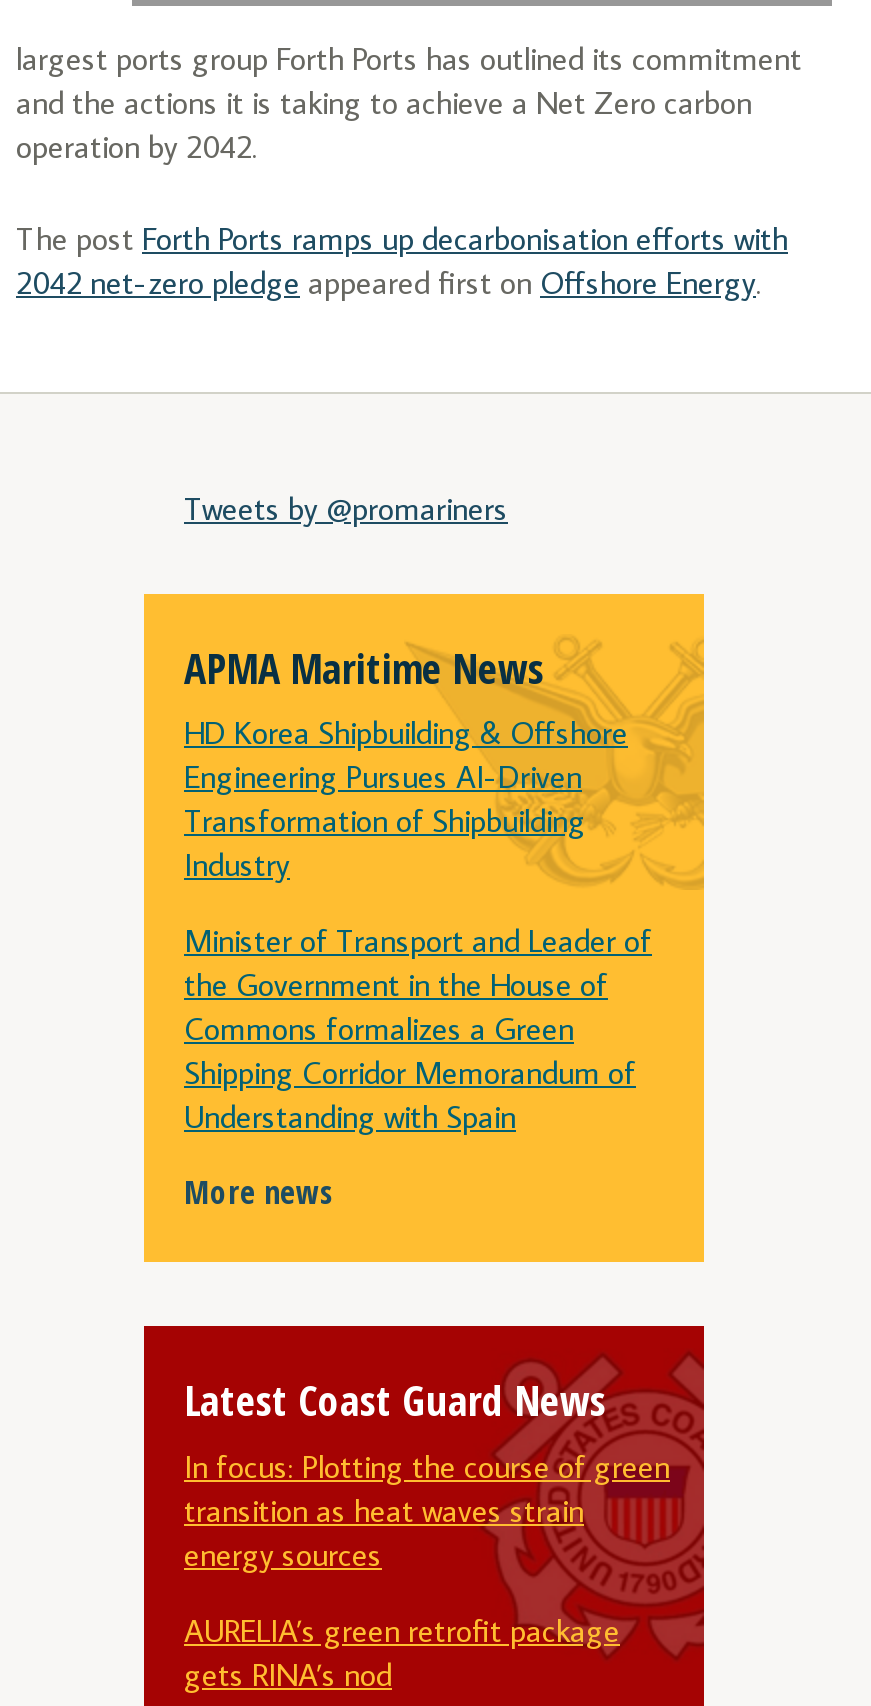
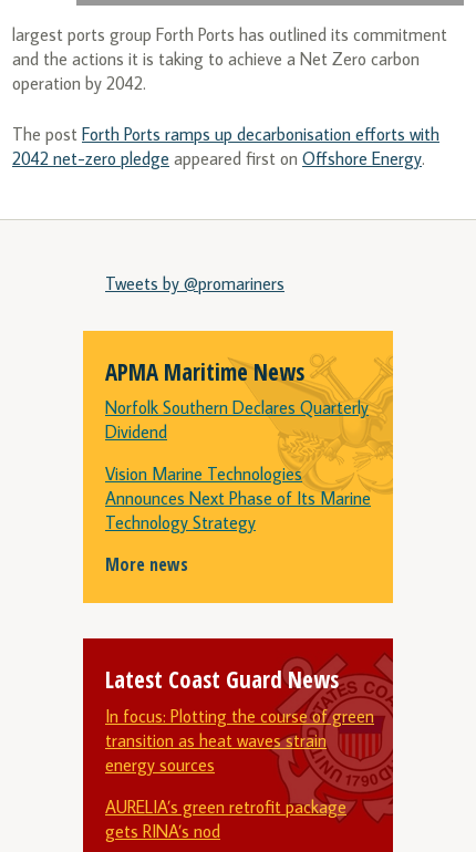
[184,712,628,884] HD Korea Shipbuilding & Offshore | Engineering Pursues AI-Driven | Transformation of Shipbuilding | Industry -> [105,396,369,443] Norfolk Southern Declares Quarterly | Dividend
[184,920,652,1136] Minister of Transport and Leader of | the Government in the House of | Commons formalizes a Green | Shipping Corridor Memorandum of | Understanding with Spain -> [105,463,371,534] Vision Marine Technologies | Announces Next Phase of Its Marine | Technology Strategy

